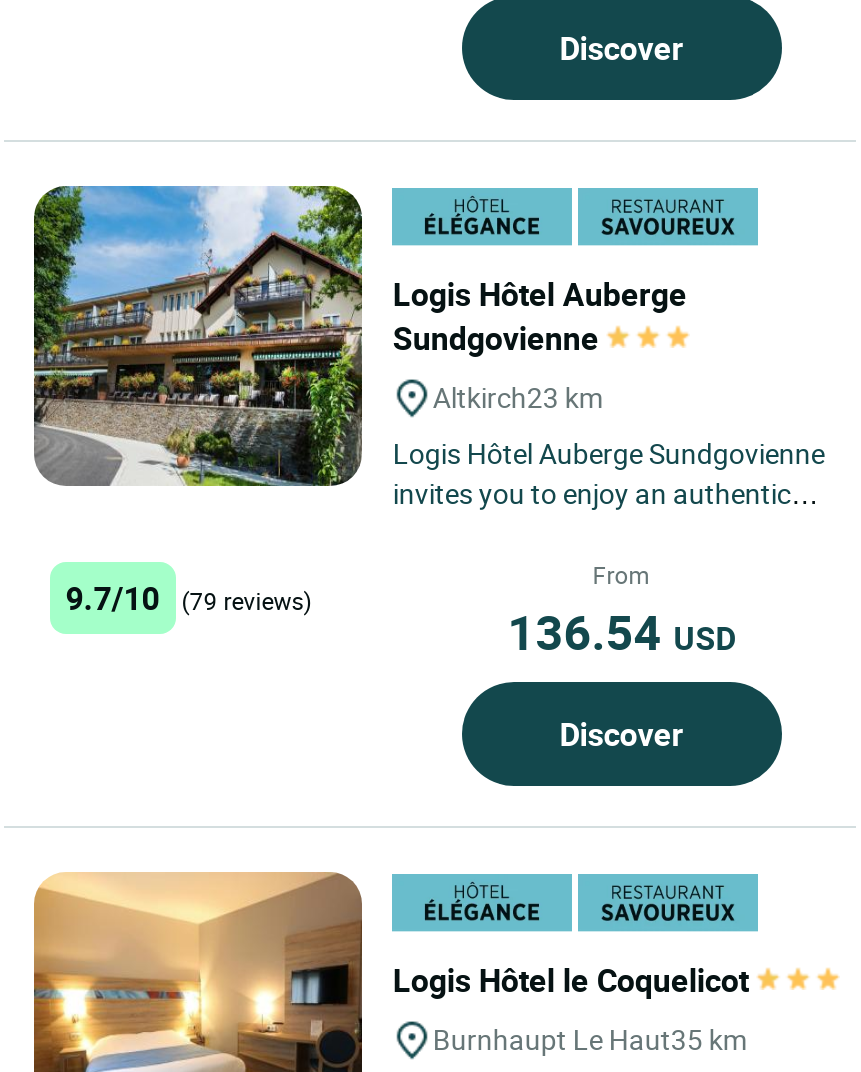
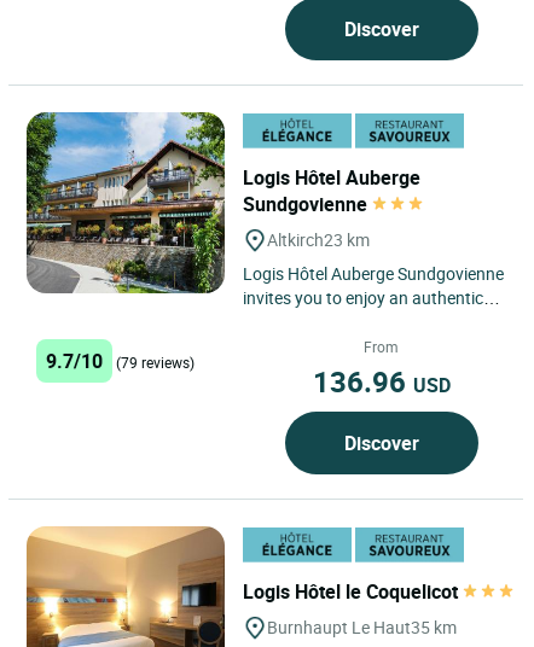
[507,600,735,664] 136.54 USD -> [313,362,450,401] 136.96 USD

